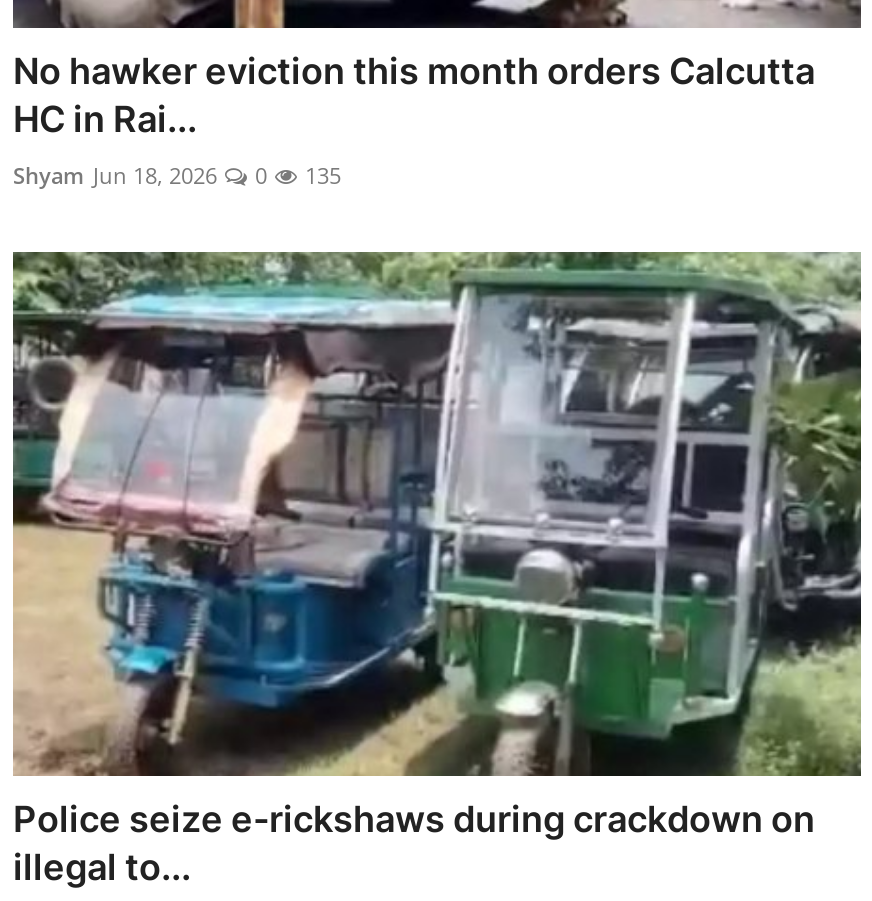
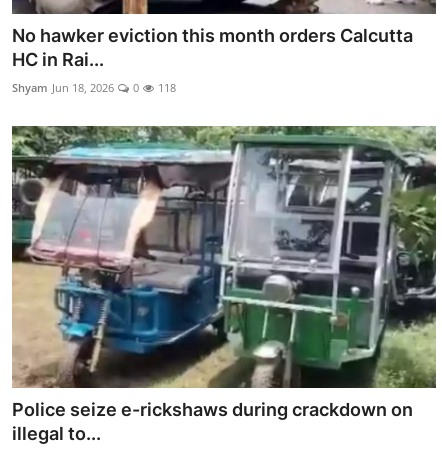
[13,160,341,190] Shyam Jun 18, 2026 0 135 -> [12,80,176,95] Shyam Jun 18, 2026 0 118

